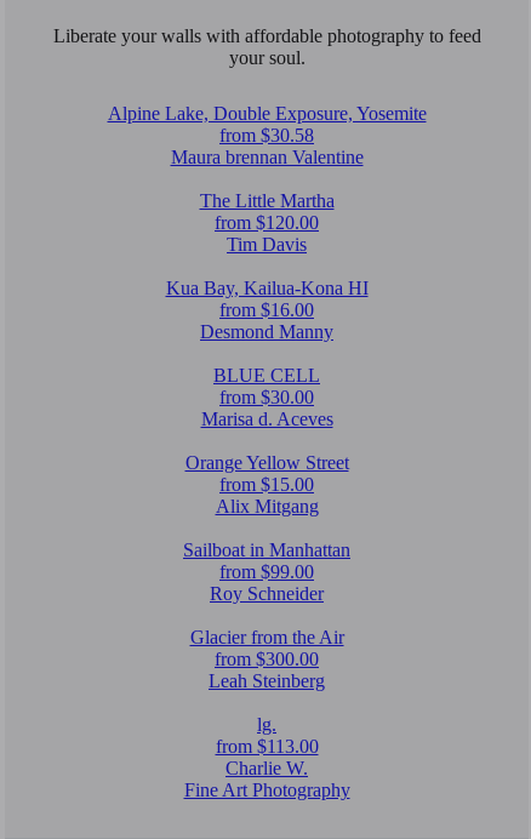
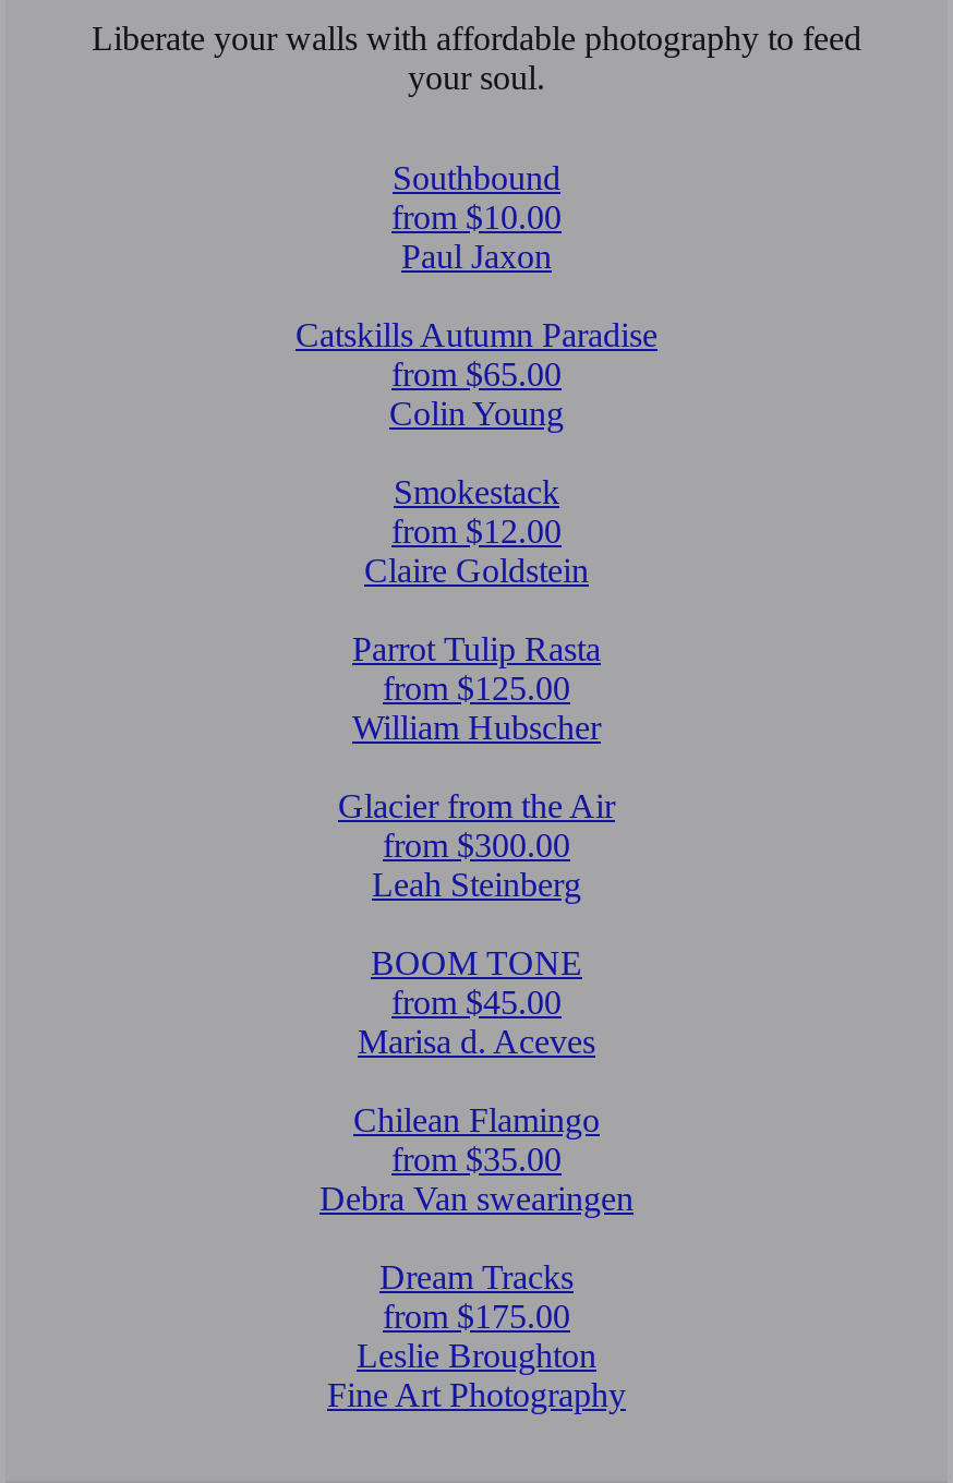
[107,103,426,604] Alpine Lake, Double Exposure, Yosemite | from $30.58 | Maura brennan Valentine | The Little Martha | from $120.00 | Tim Davis | Kua Bay, Kailua-Kona HI | from $16.00 | Desmond Manny | BLUE CELL | from $30.00 | Orange Yellow Street | from $15.00 | Alix Mitgang | Sailboat in Manhattan | from $99.00 | Roy Schneider -> [295,159,658,745] Southbound | from $10.00 | Paul Jaxon | Catskills Autumn Paradise | from $65.00 | Colin Young | Smokestack | from $12.00 | Claire Goldstein | Parrot Tulip Rasta | from $125.00 | William Hubscher
moved [201,408,333,429] -> [358,1022,595,1059]: Marisa d. Aceves
moved [190,627,344,691] -> [338,787,615,902]: Glacier from the Air | from $300.00 | Leah Steinberg
[215,714,318,778] lg. | from $113.00 | Charlie W. -> [319,944,634,1374] BOOM TONE | from $45.00 | Chilean Flamingo | from $35.00 | Debra Van swearingen | Dream Tracks | from $175.00 | Leslie Broughton

